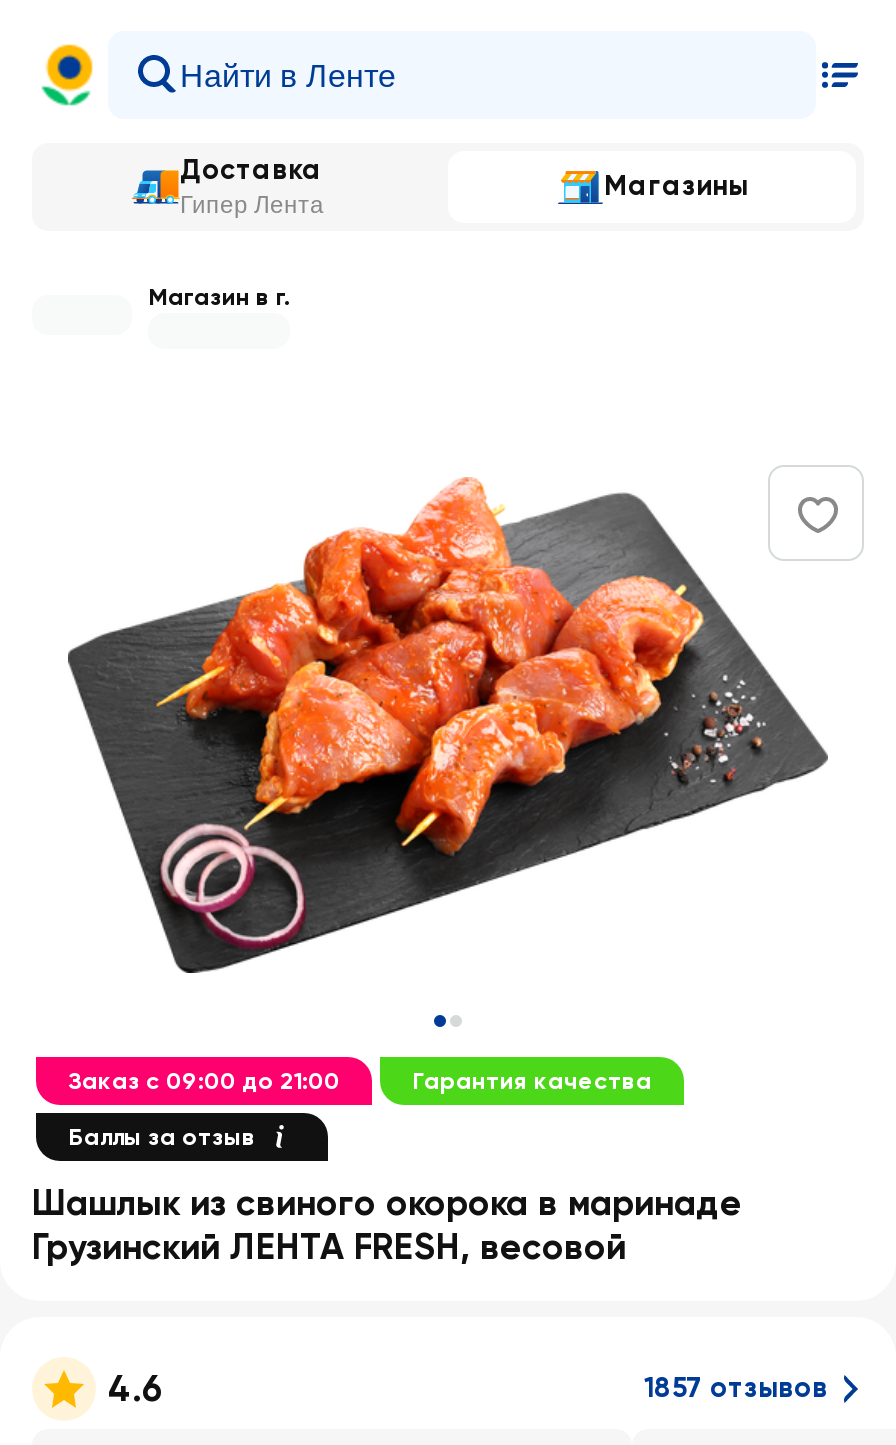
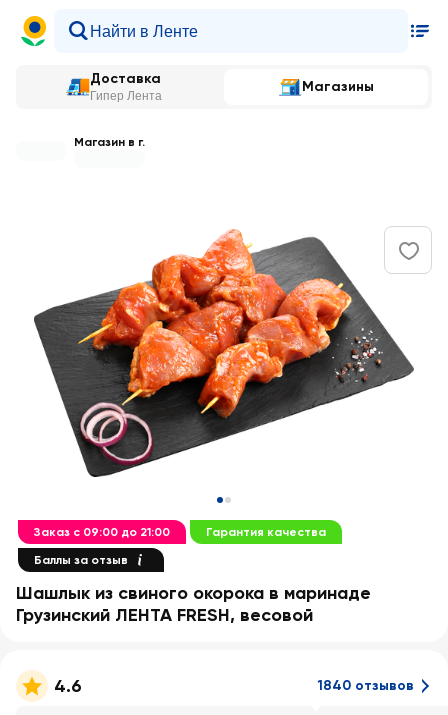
[644,1371,828,1405] 1857 отзывов -> [318,677,414,694] 1840 отзывов

